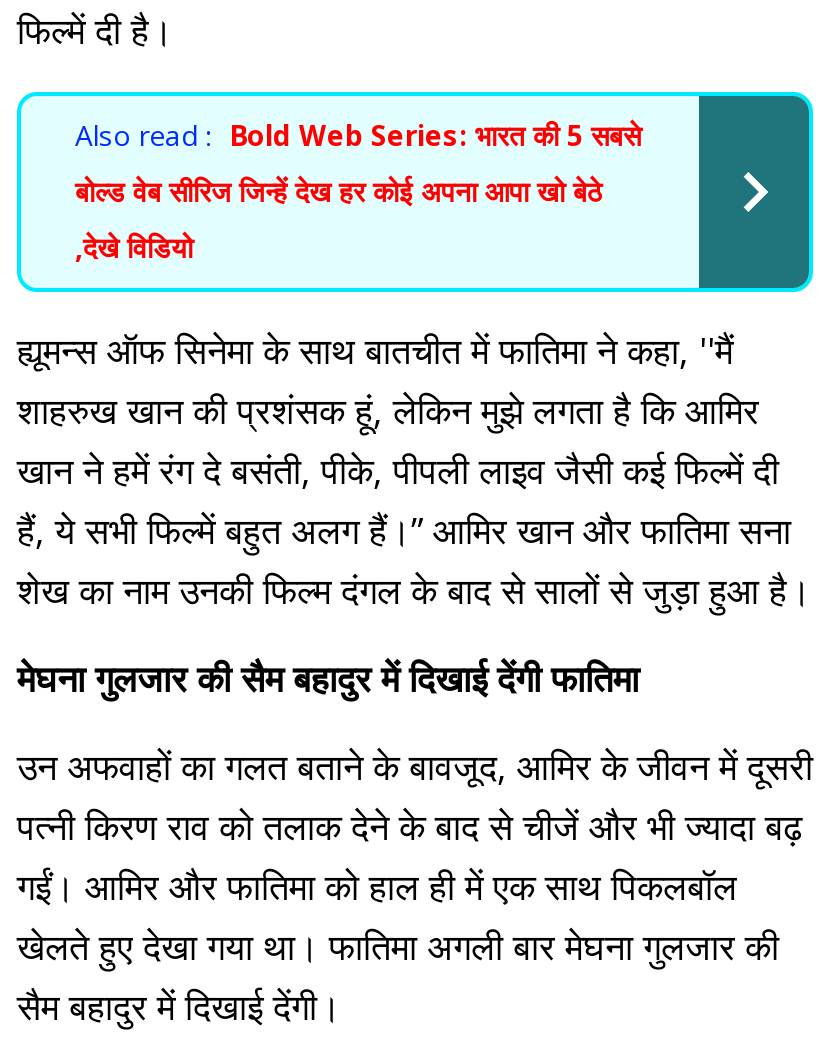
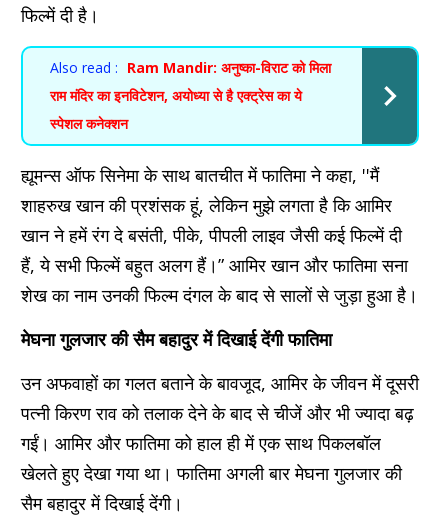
[75,116,641,154] Also read : Bold Web Series: भारत की 5 सबसे -> [50,58,331,77] Also read : Ram Mandir: अनुष्का-विराट को मिला
[75,172,601,210] बोल्ड वेब सीरिज जिन्हें देख हर कोई अपना आपा खो बेठे -> [50,86,302,105] राम मंदिर का इनविटेशन, अयोध्या से है एक्ट्रेस का ये
[75,228,193,266] ,देखे विडियो -> [50,114,128,133] स्पेशल कनेक्शन

